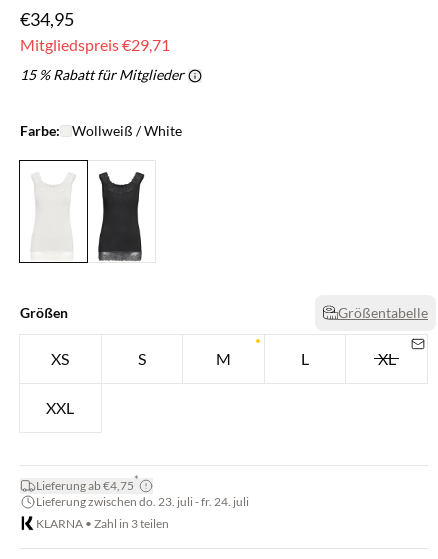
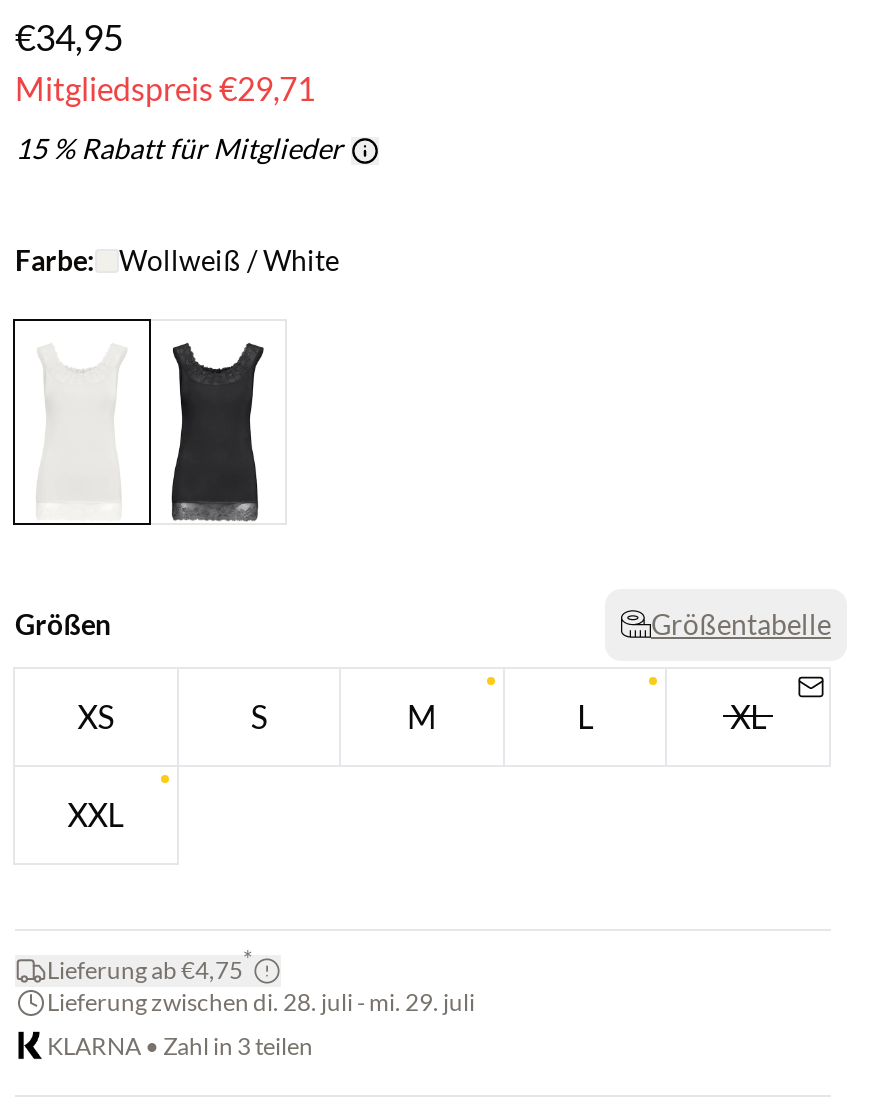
[36,493,249,508] Lieferung zwischen do. 23. juli - fr. 24. juli -> [47,986,475,1016] Lieferung zwischen di. 28. juli - mi. 29. juli

